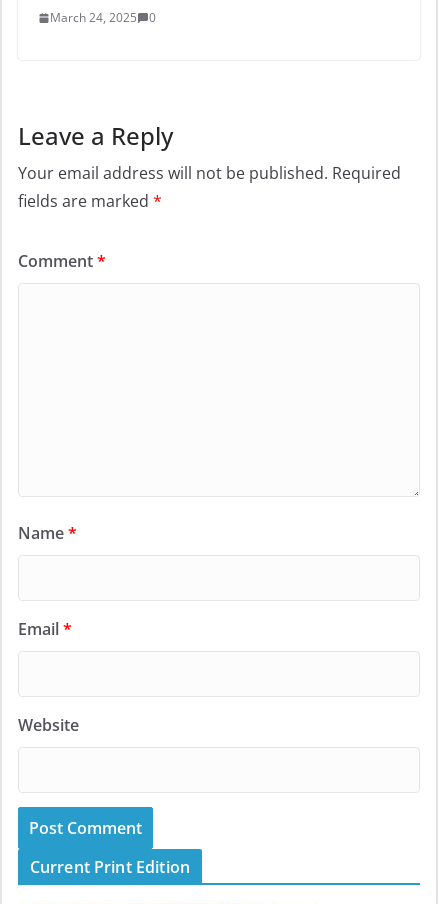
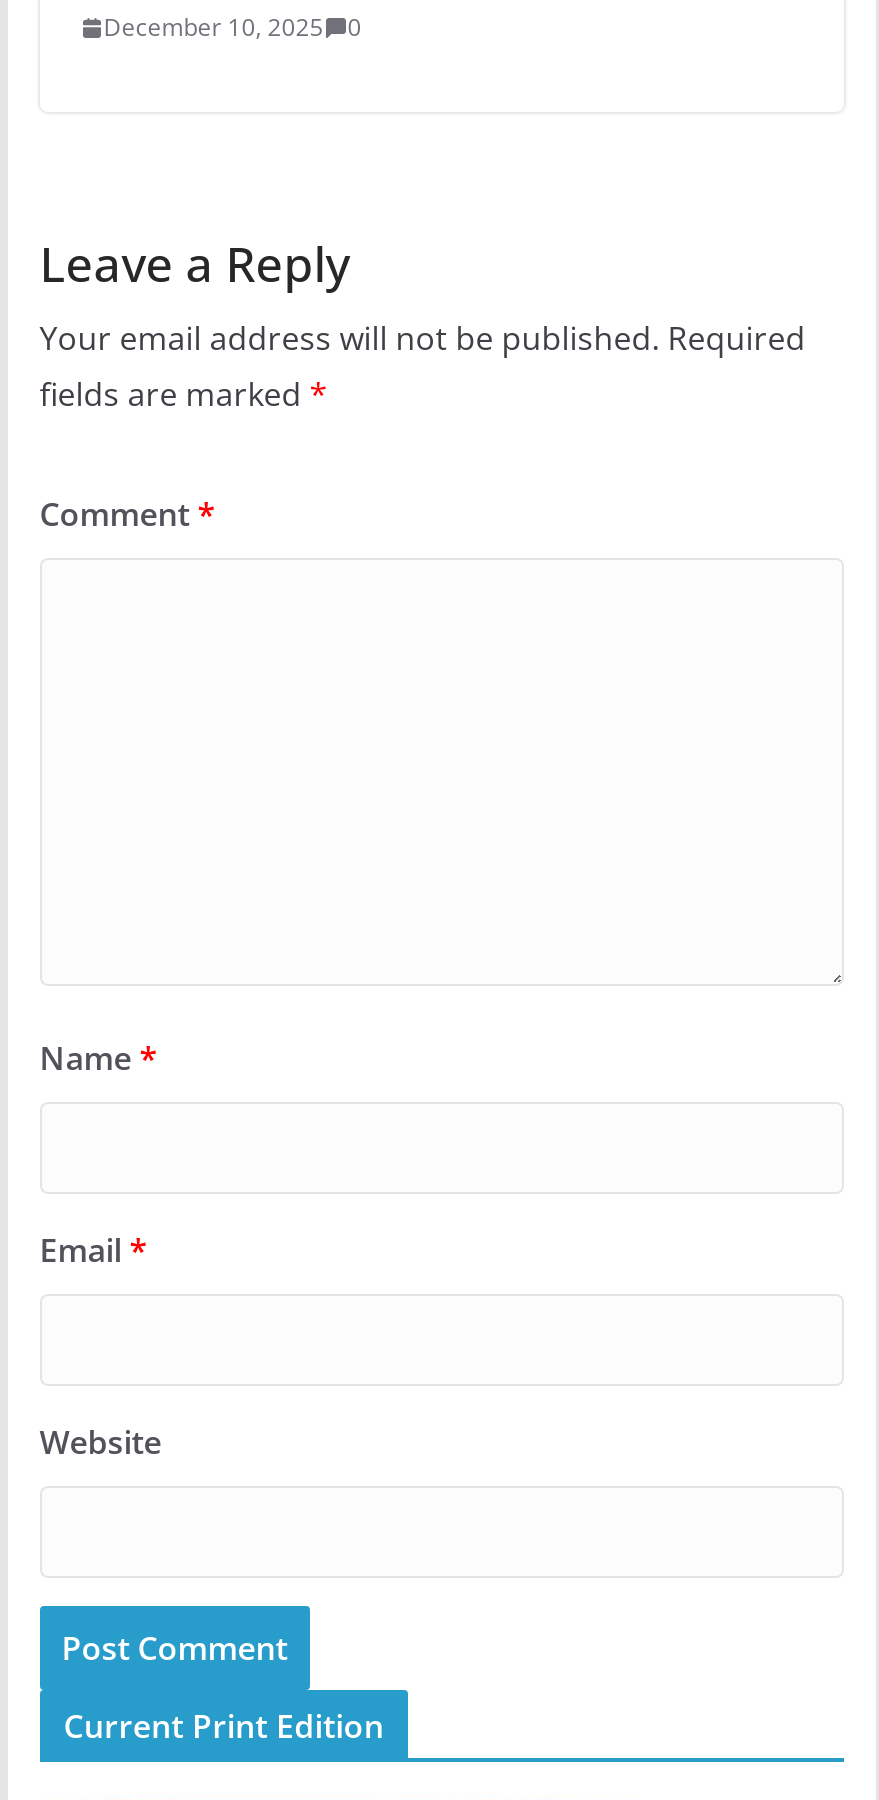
[50,9,156,26] March 24, 2025 0 -> [103,11,361,45] December 10, 2025 0

